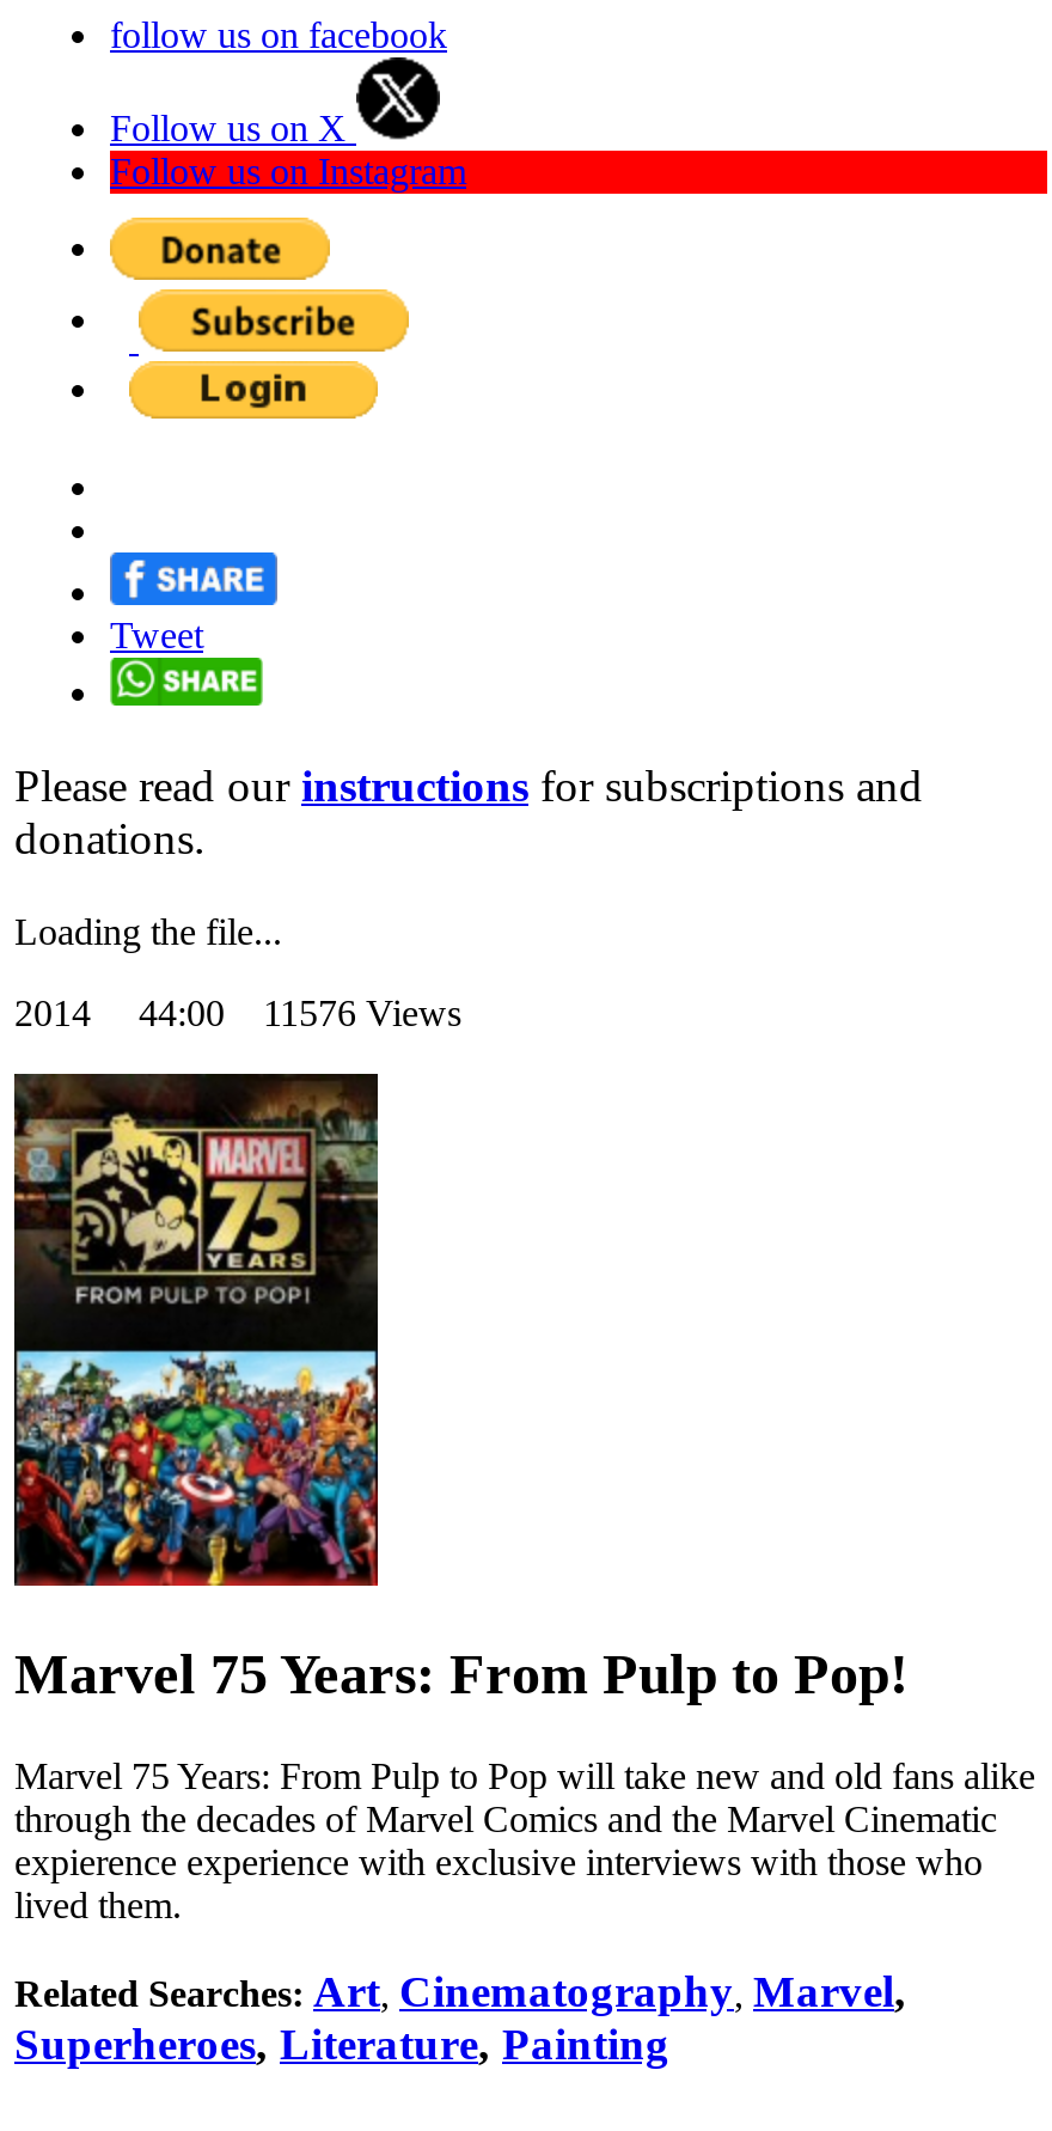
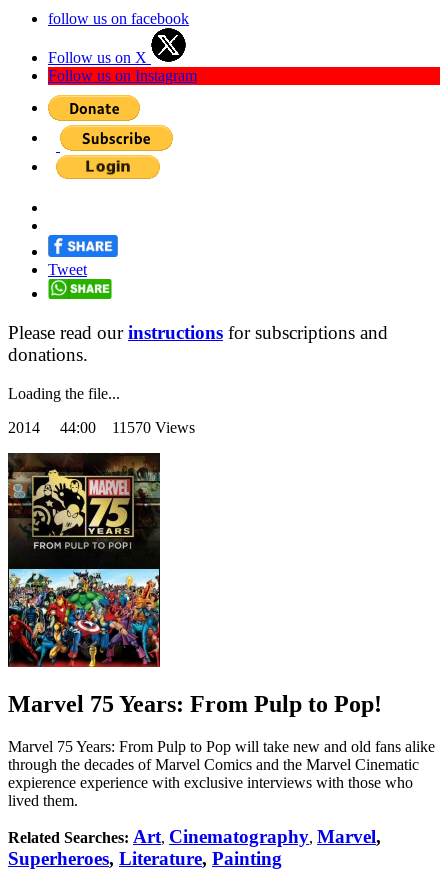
[14,993,461,1034] 2014 44:00 11576 Views -> [8,419,195,436] 2014 44:00 11570 Views

